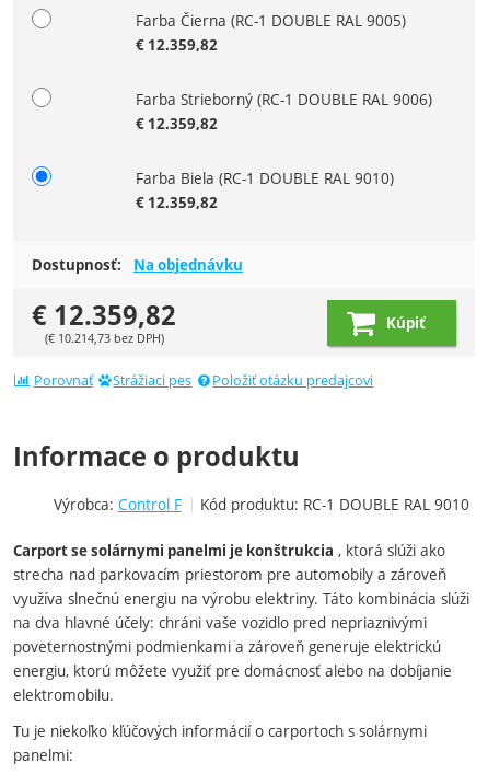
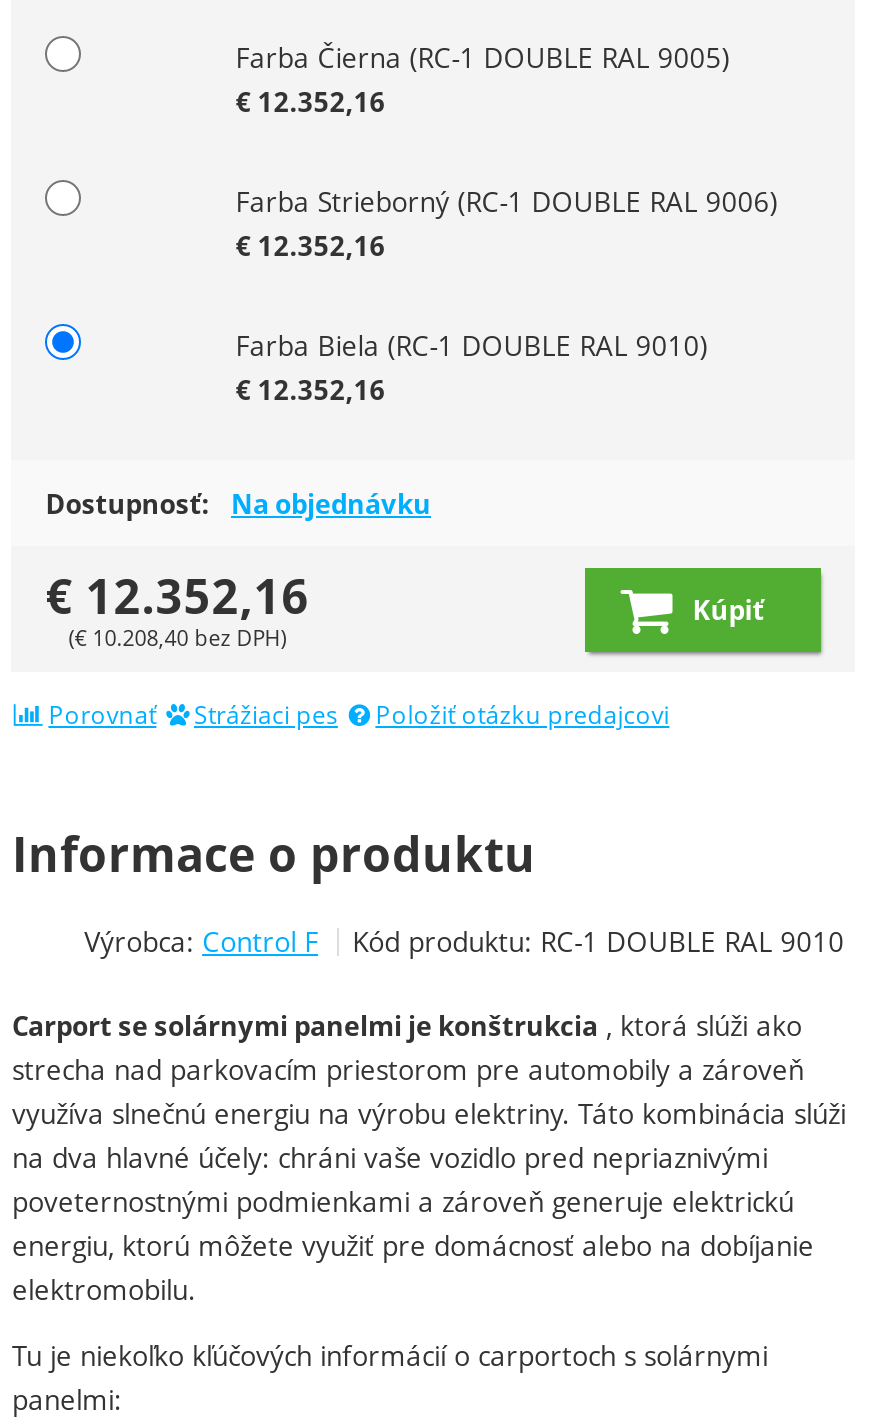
[136,35,218,54] €12.359,82 -> [236,83,386,119] €12.352,16
[136,114,218,133] €12.359,82 -> [236,227,386,263] €12.352,16
[136,192,218,212] €12.359,82 -> [236,371,386,407] €12.352,16
[32,297,176,332] €12.359,82 -> [46,563,310,627] €12.352,16
[45,329,164,346] (€10.214,73 bez DPH) -> [69,621,287,651] (€10.208,40 bez DPH)

